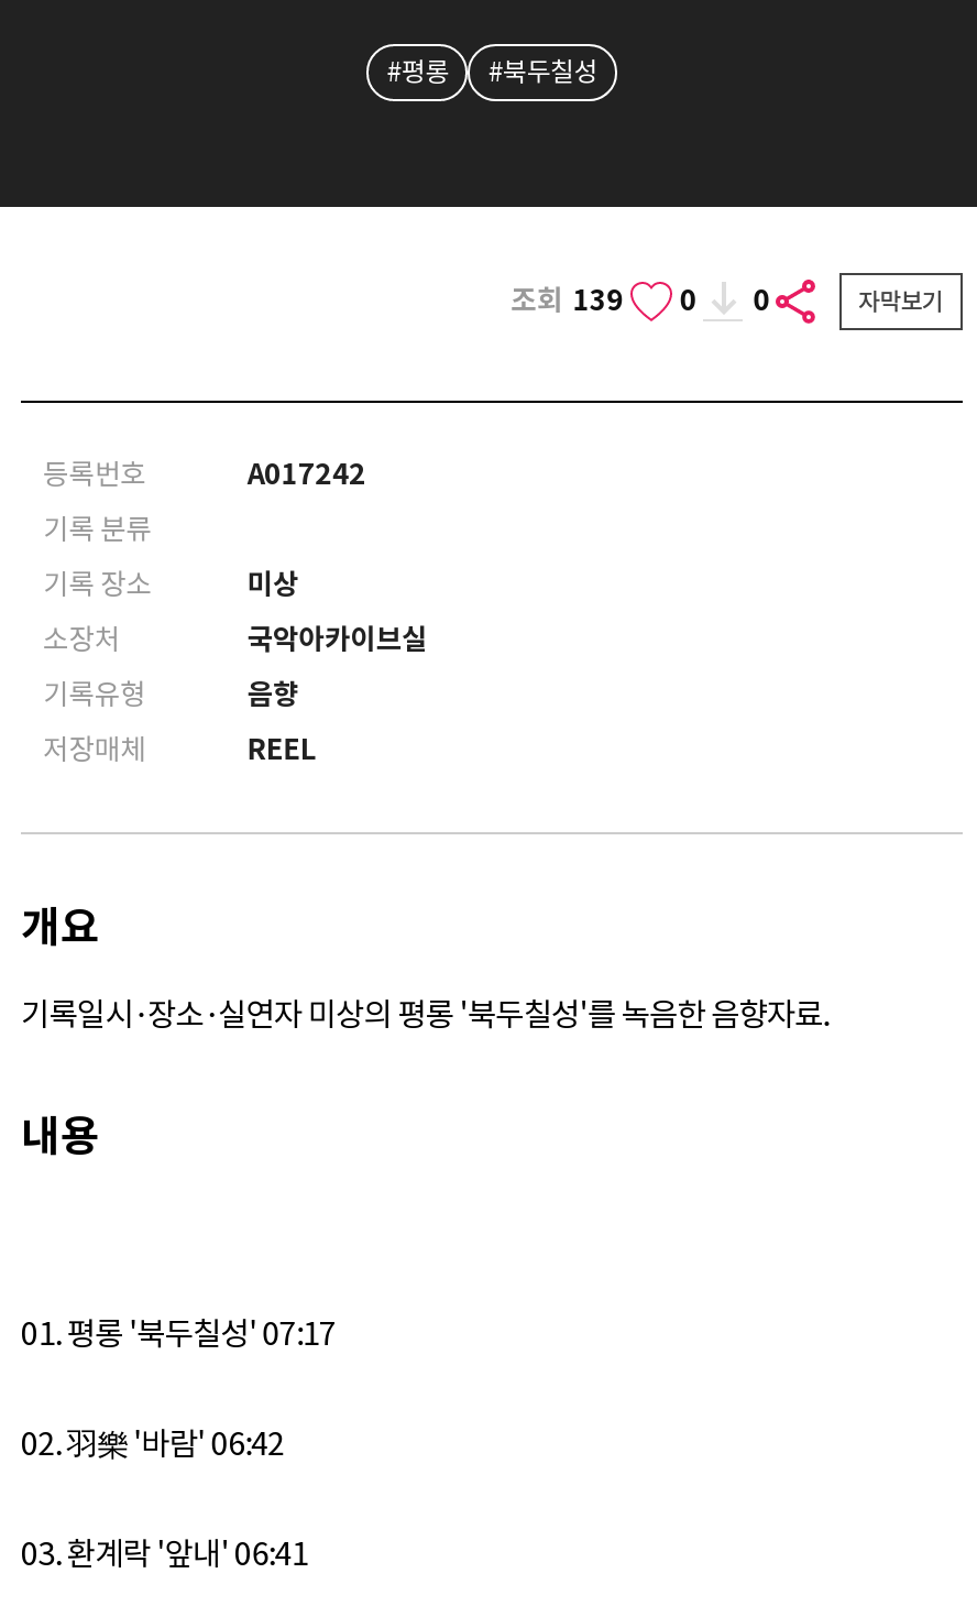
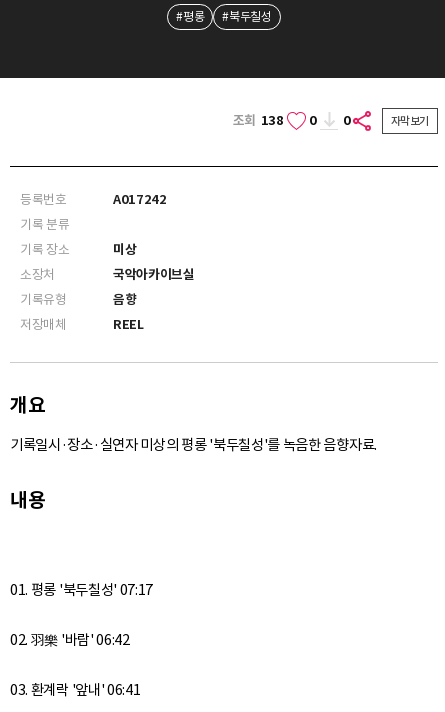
[511,283,770,320] 조회 139 0 0 -> [233,112,350,129] 조회 138 0 0

